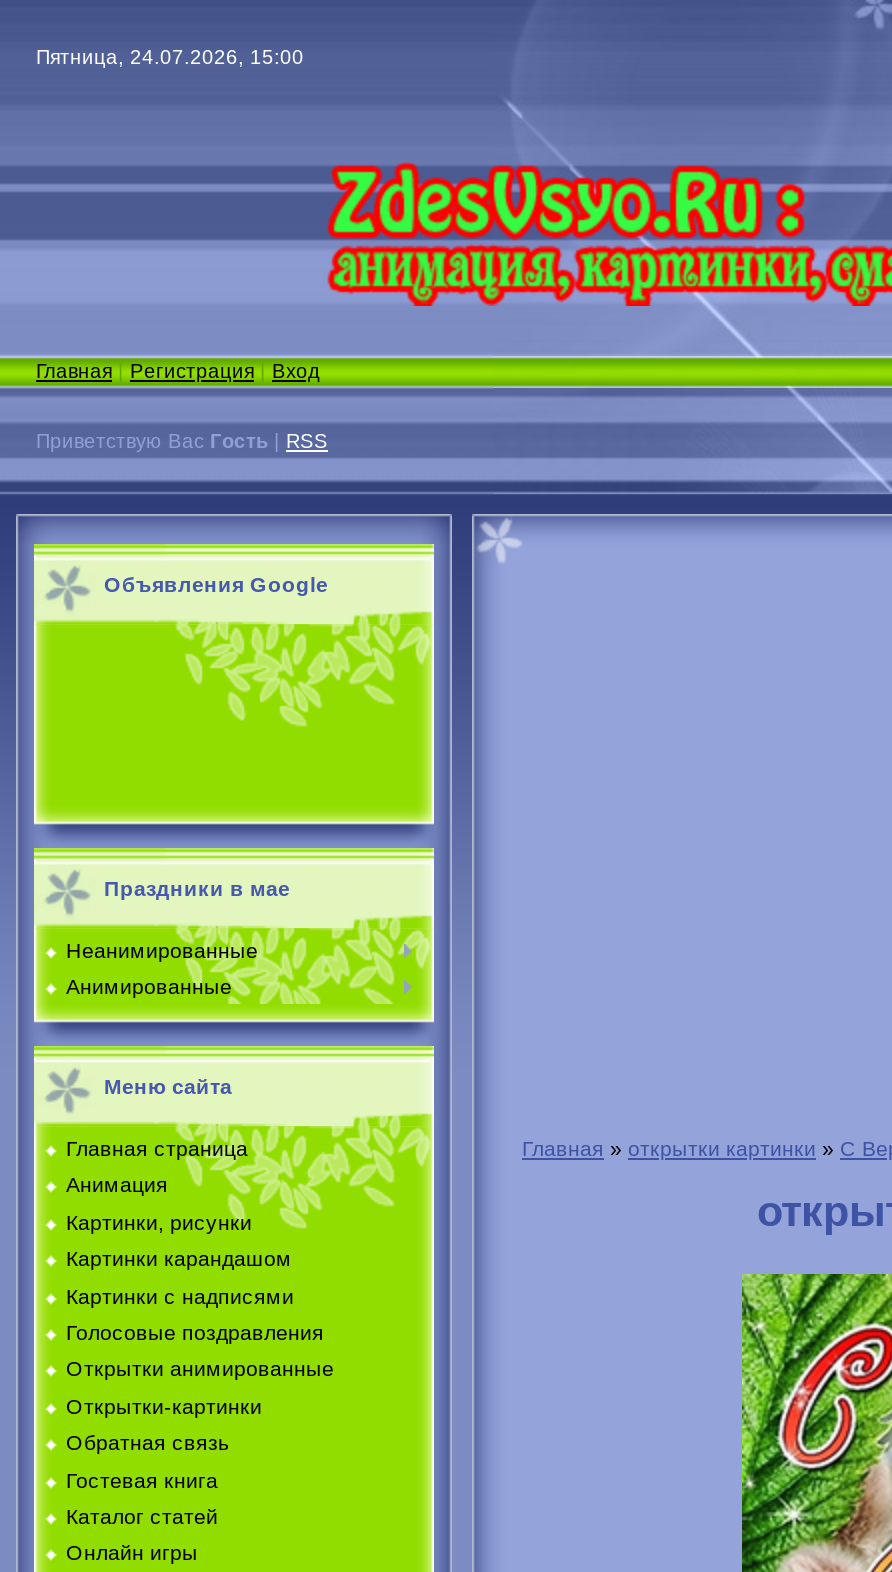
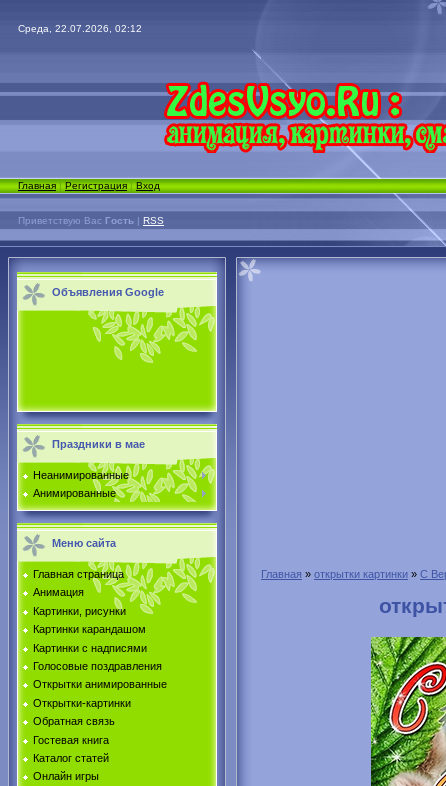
[36,46,304,68] Пятница, 24.07.2026, 15:00 -> [18,23,142,34] Среда, 22.07.2026, 02:12

